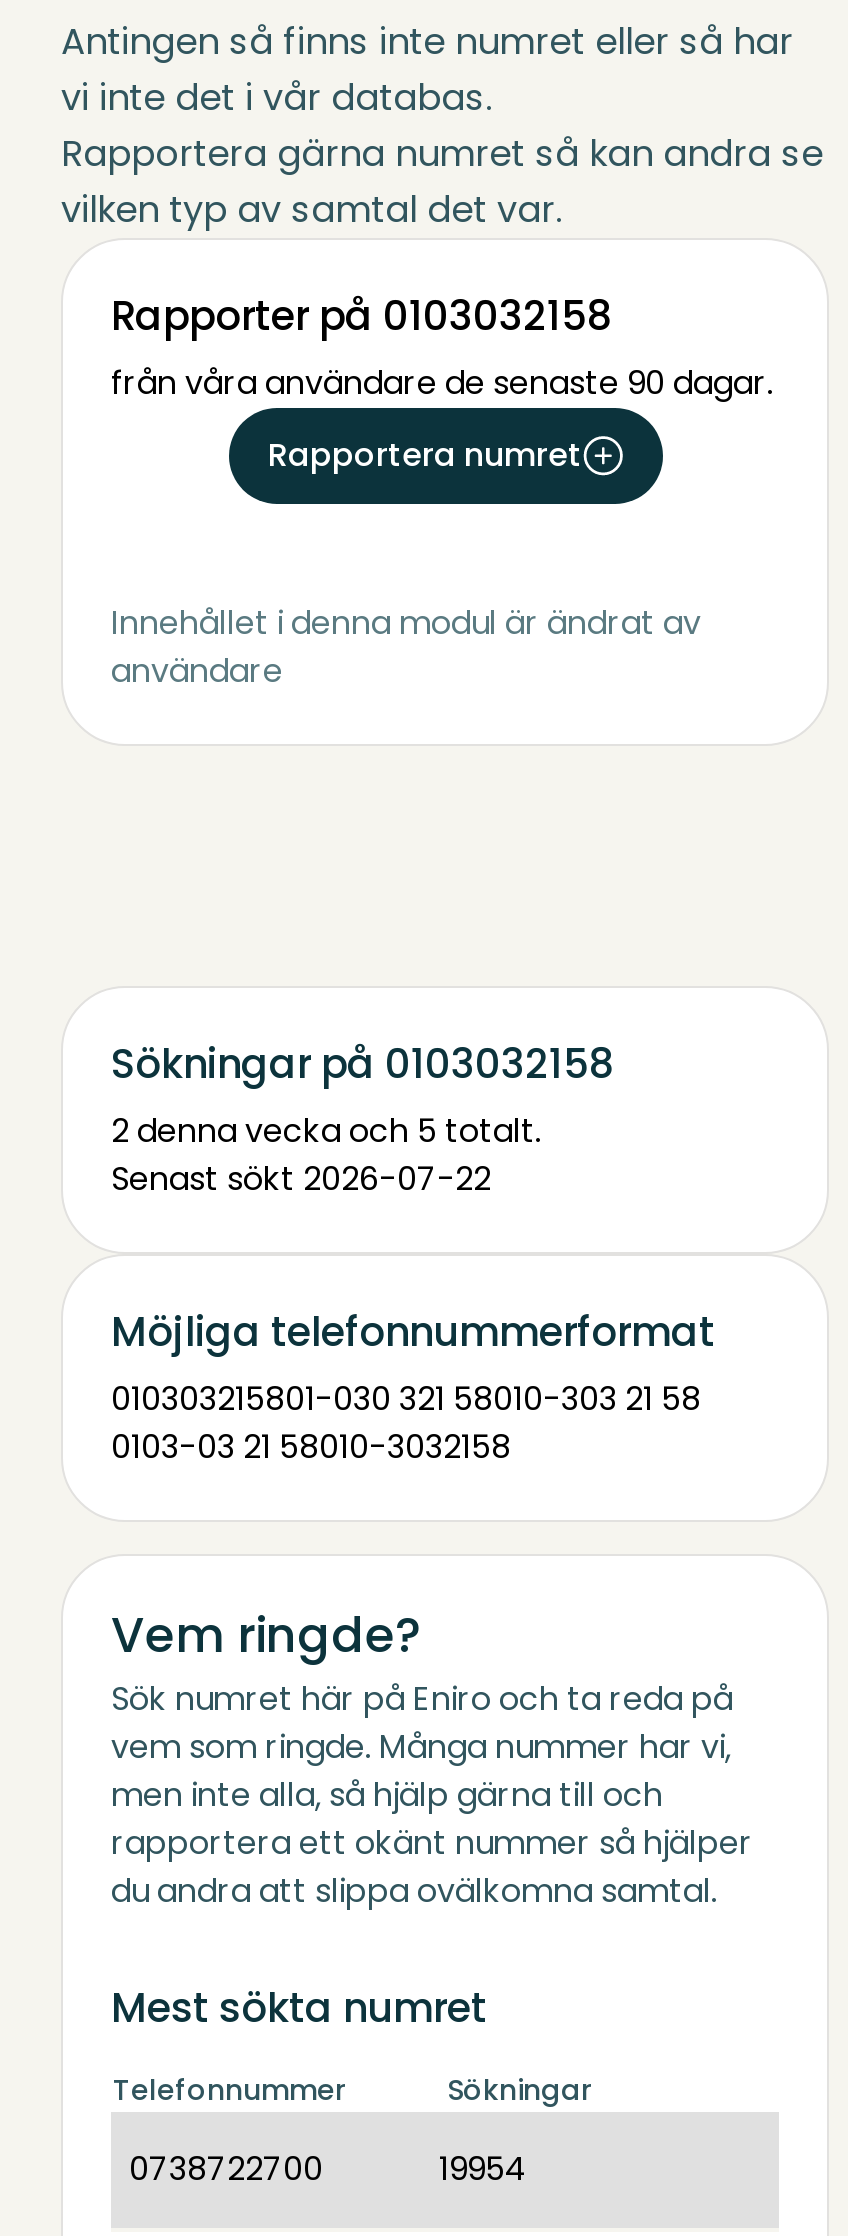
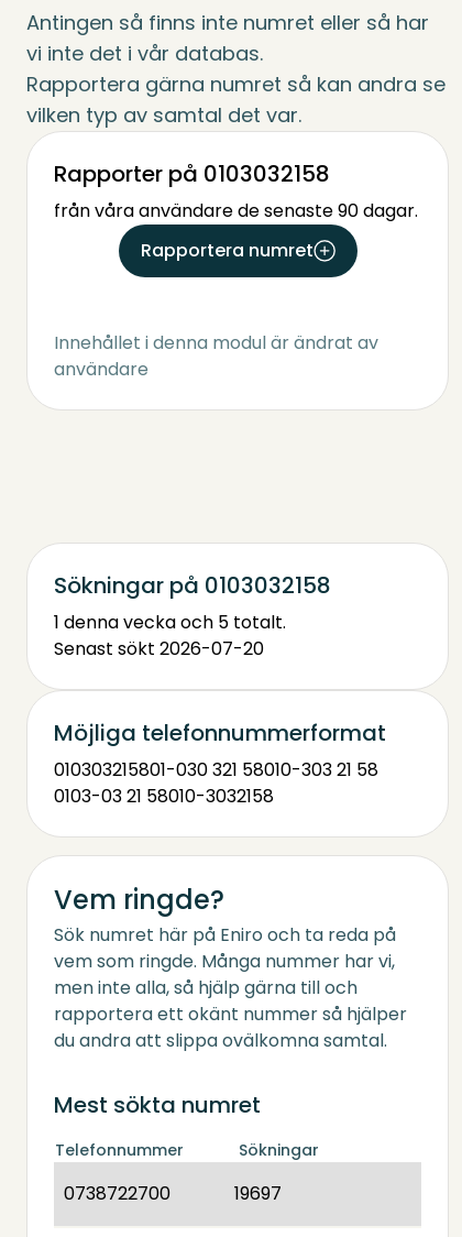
[111,1108,541,1154] 2 denna vecka och 5 totalt. -> [54,610,286,635] 1 denna vecka och 5 totalt.
[111,1156,491,1202] Senast sökt 2026-07-22 -> [54,636,264,661] Senast sökt 2026-07-20
[439,2146,527,2192] 19954 -> [234,1181,282,1206] 19697

